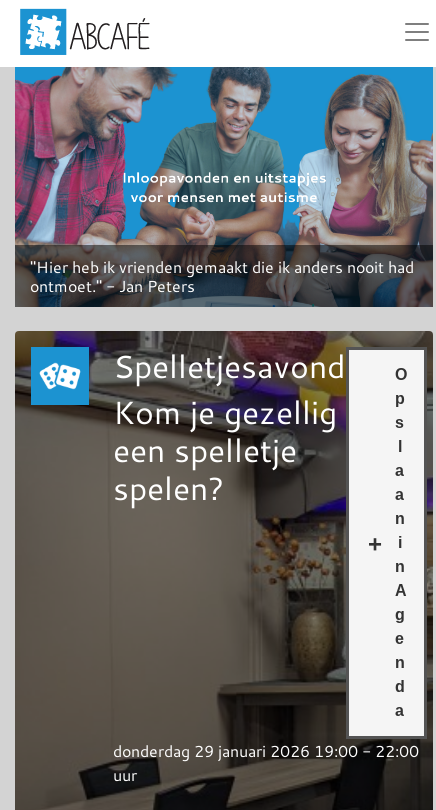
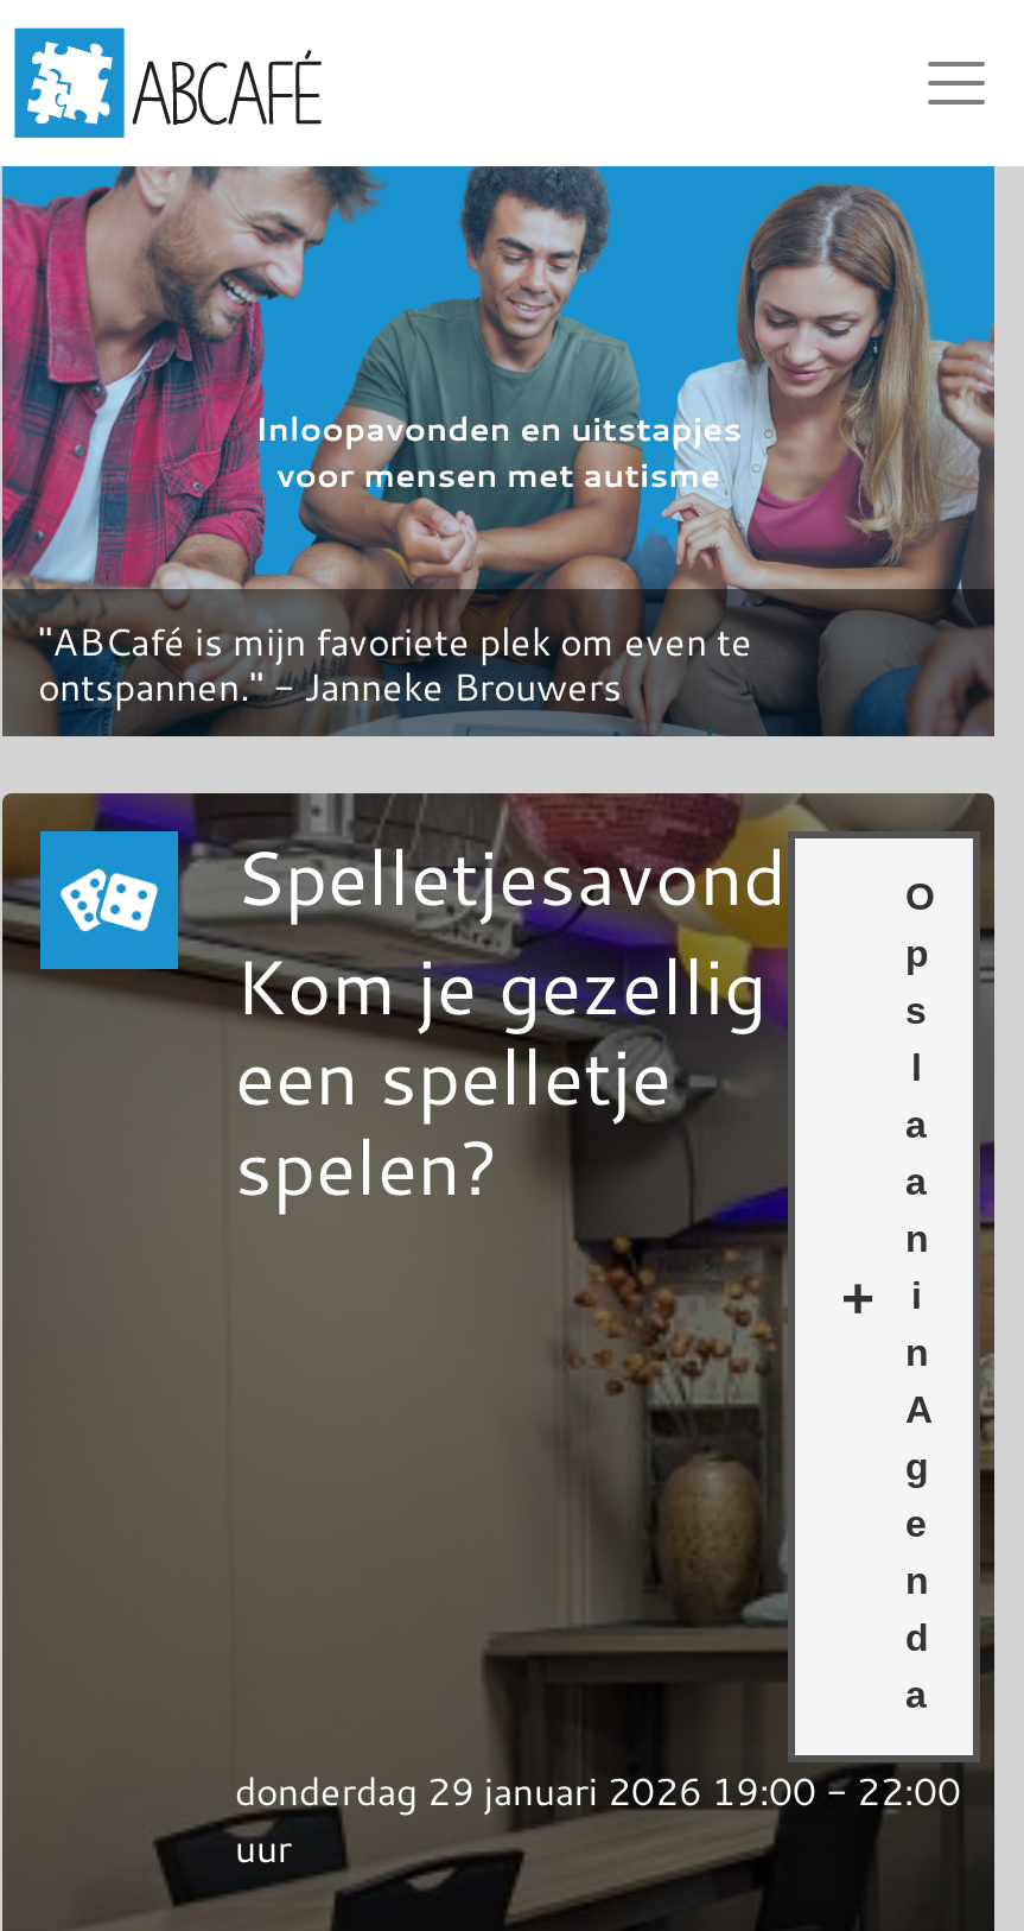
[30,255,414,297] Hier heb ik vrienden gemaakt die ik anders nooit had | ontmoet. - Jan Peters -> [38,613,752,713] ABCafé is mijn favoriete plek om even te | ontspannen. - Janneke Brouwers

